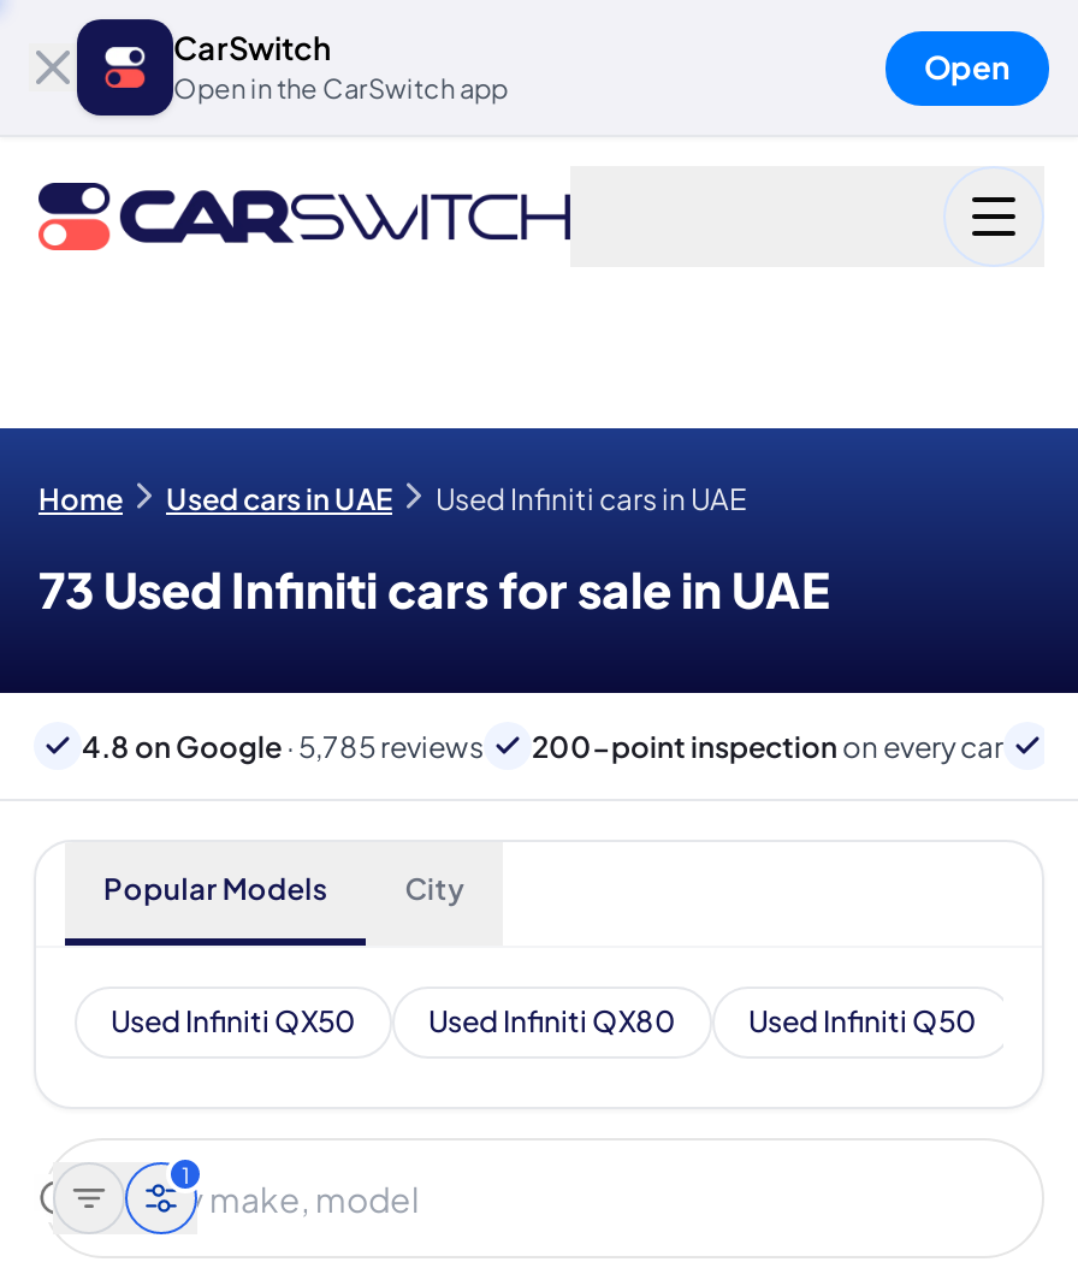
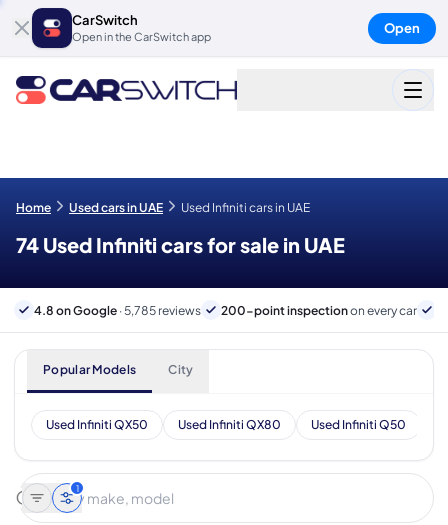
[38,558,830,618] 73 Used Infiniti cars for sale in UAE -> [16,232,345,257] 74 Used Infiniti cars for sale in UAE

